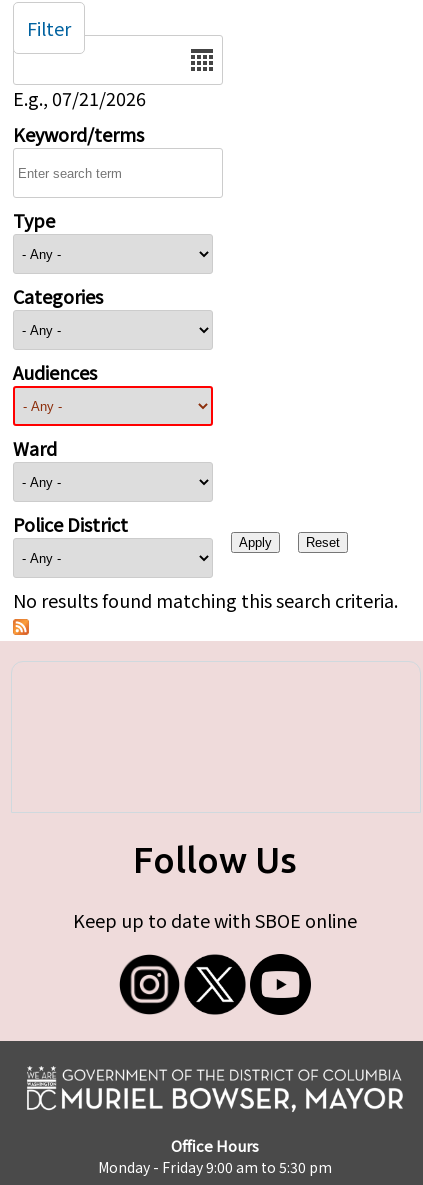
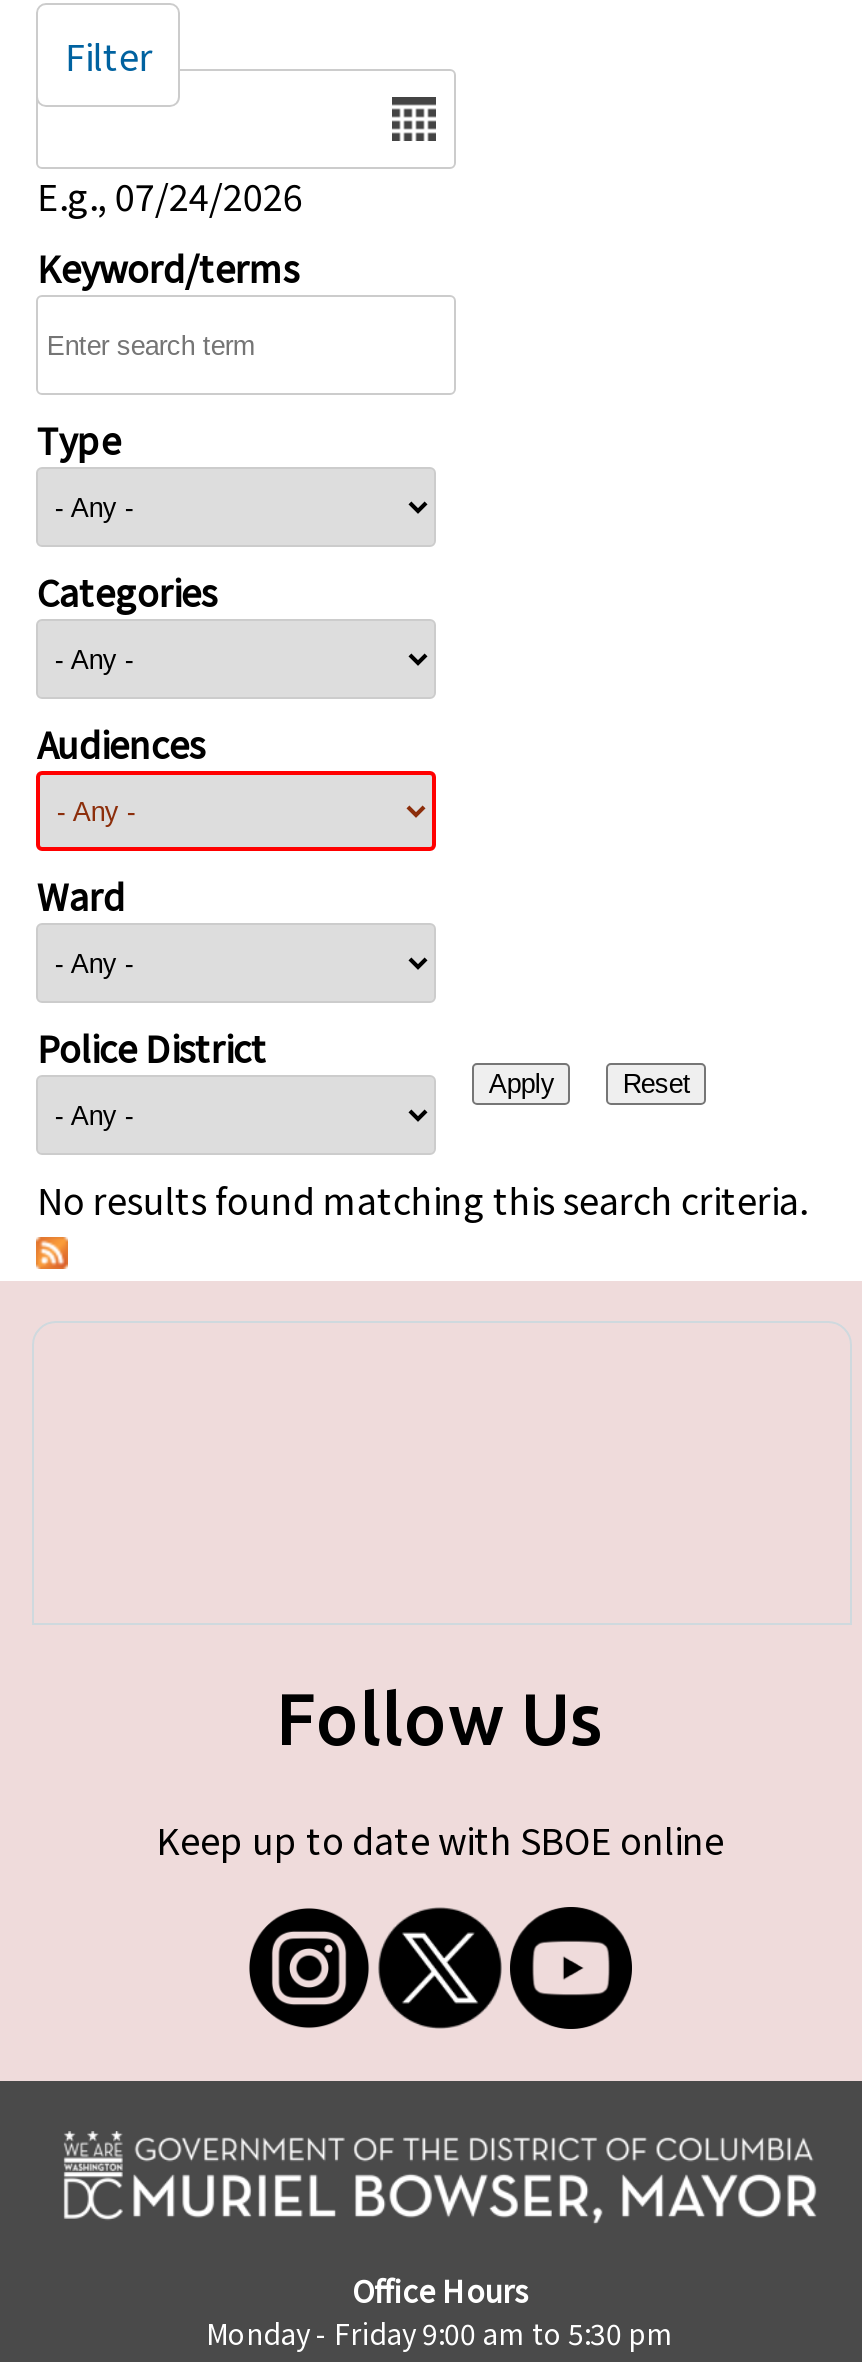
[13,85,146,111] E.g., 07/21/2026 -> [37,169,303,221] E.g., 07/24/2026

